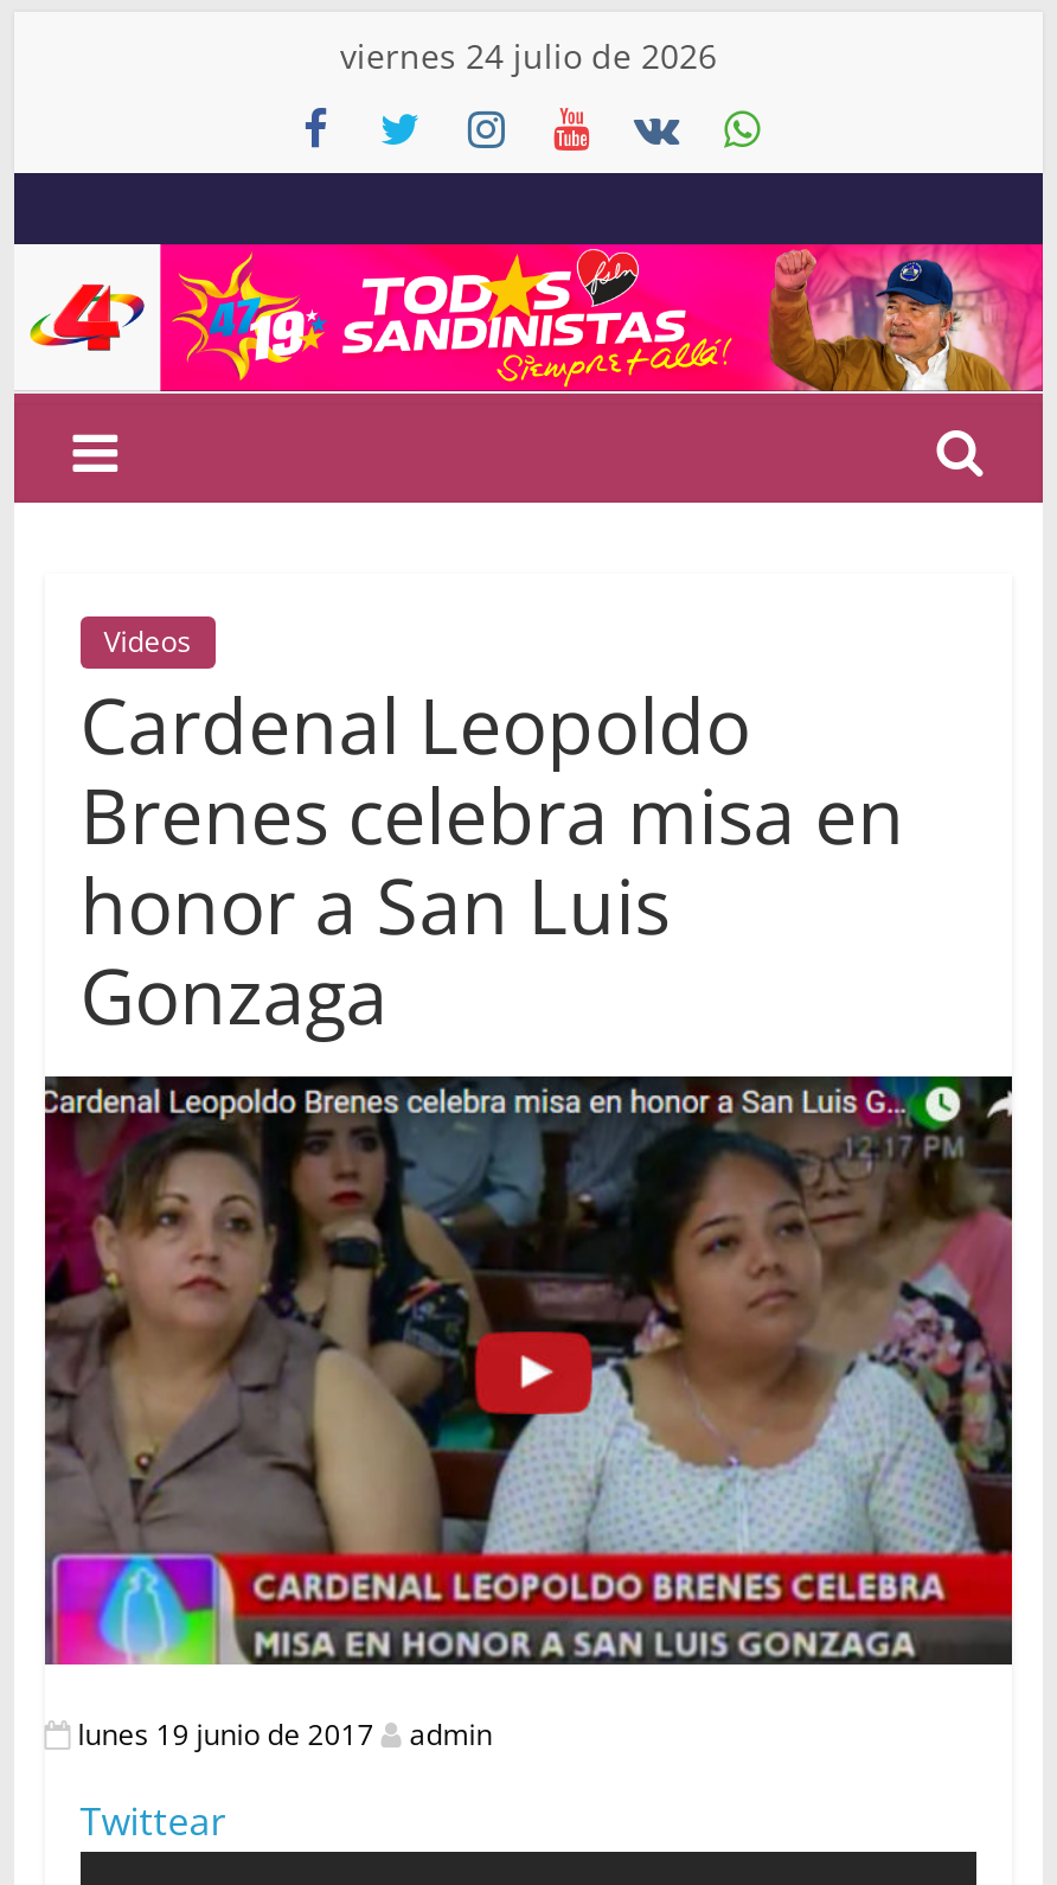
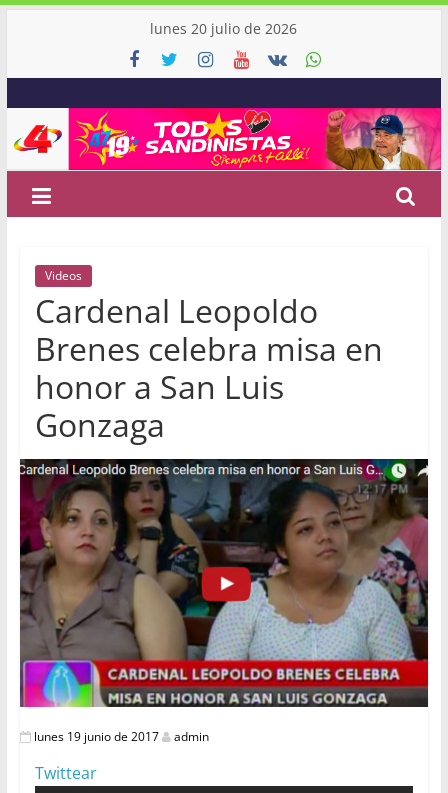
[340,33,717,78] viernes 24 julio de 2026 -> [150,19,297,38] lunes 20 julio de 2026

